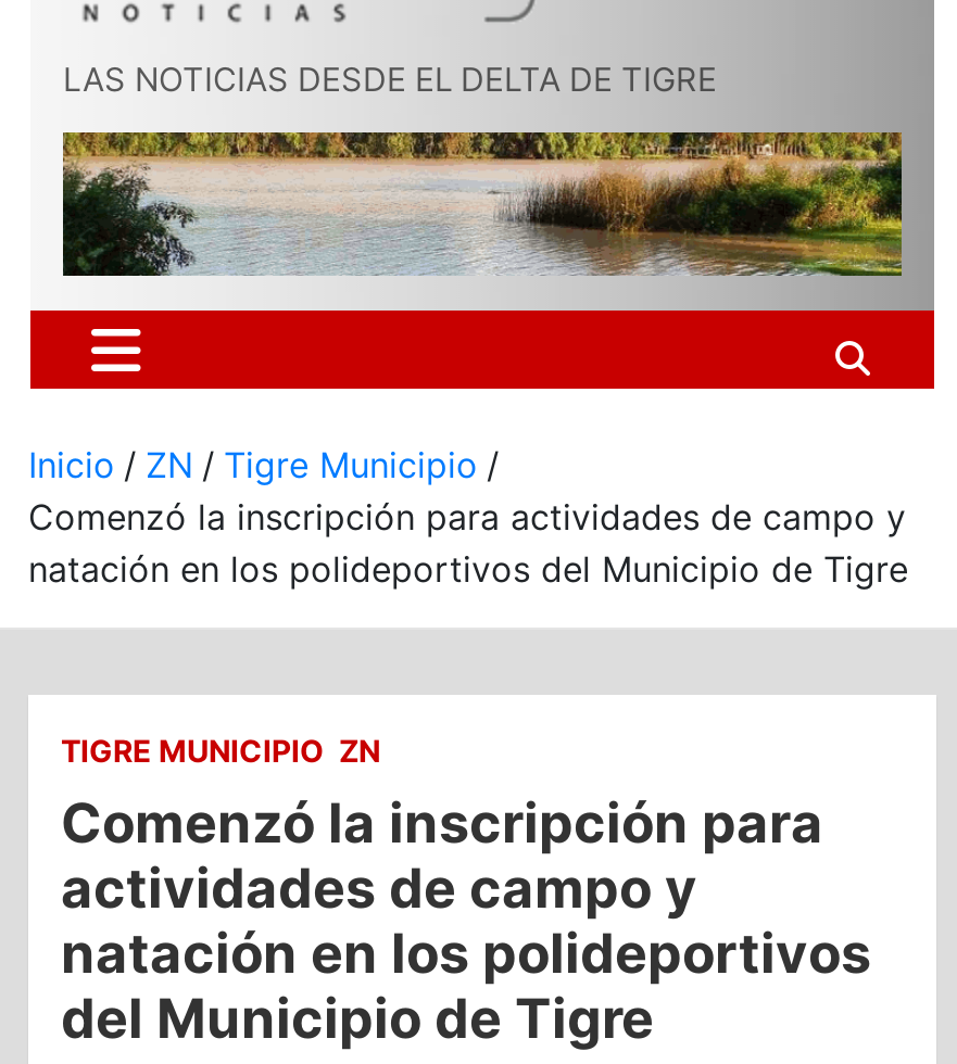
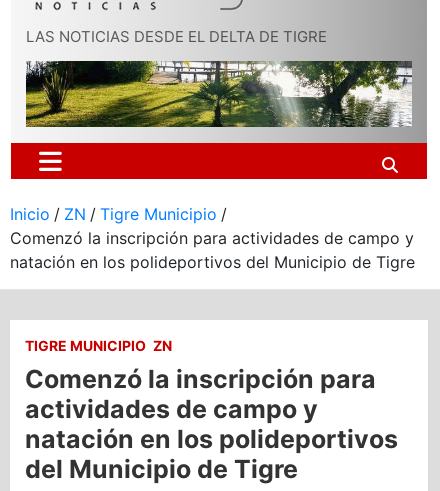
[61,130,904,278] [image] -> [25,60,413,128] [image]

